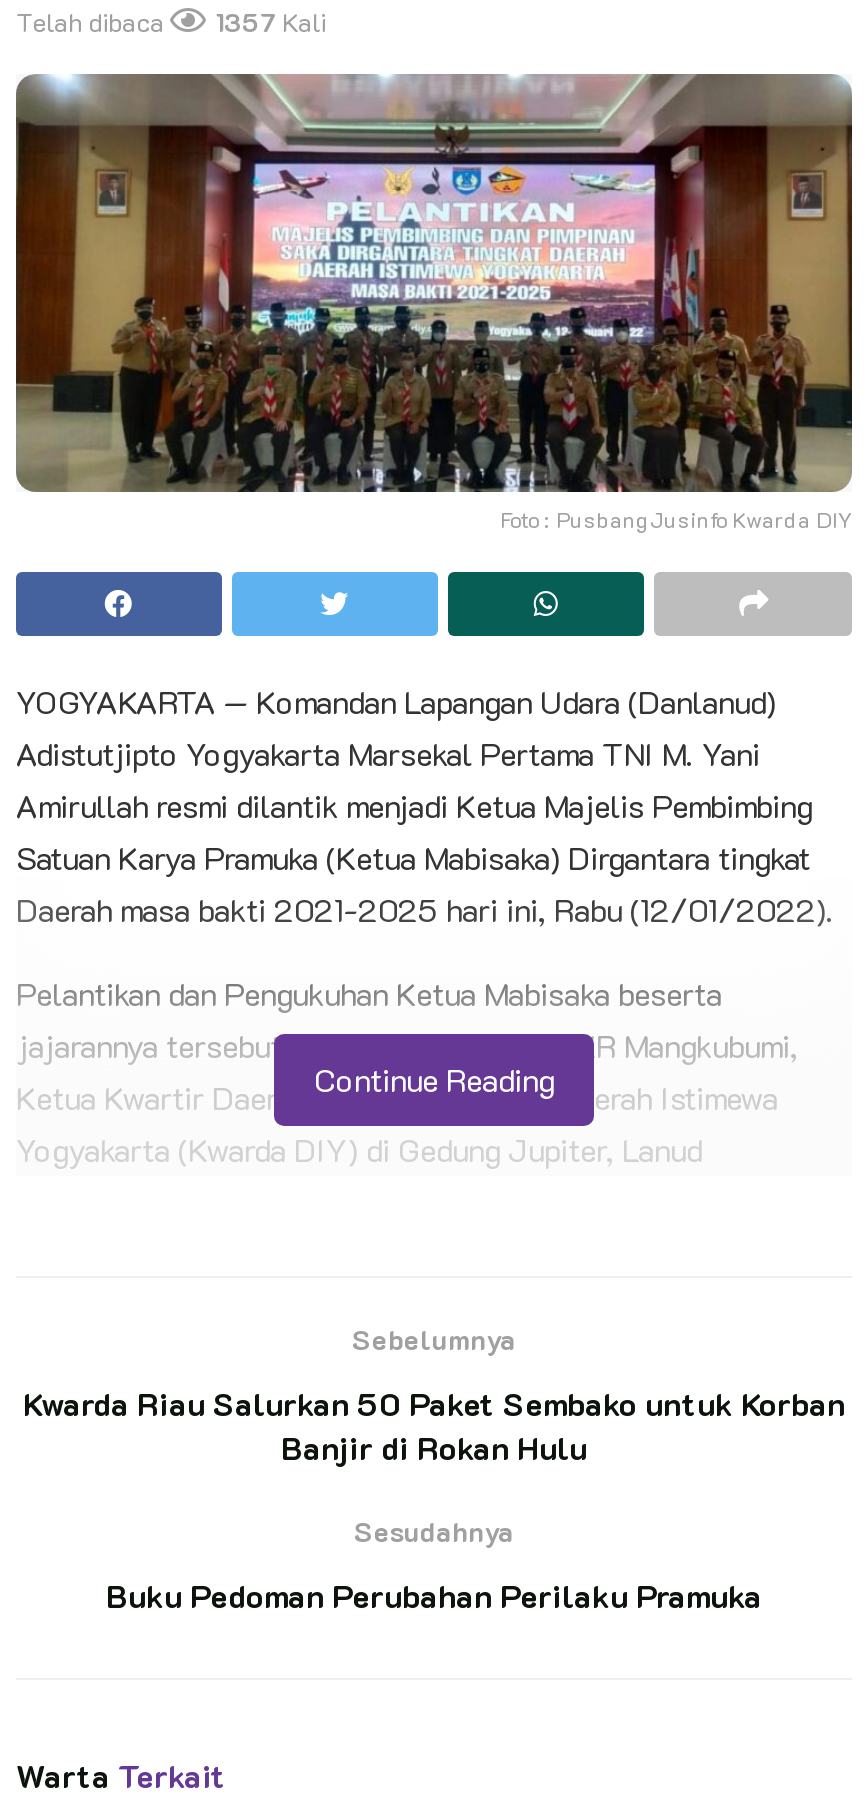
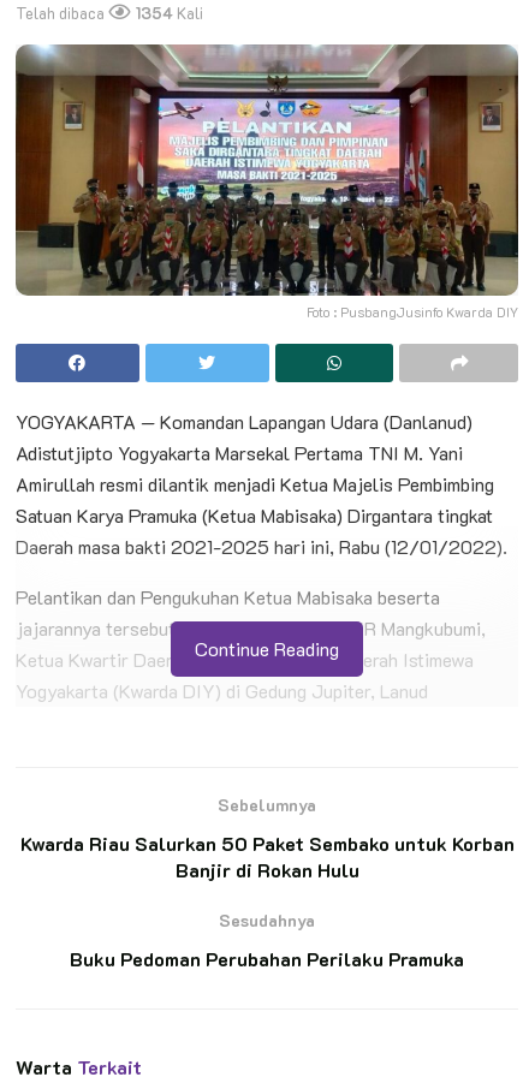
[16,5,326,39] Telah dibaca 1357 Kali -> [16,3,203,23] Telah dibaca 1354 Kali

